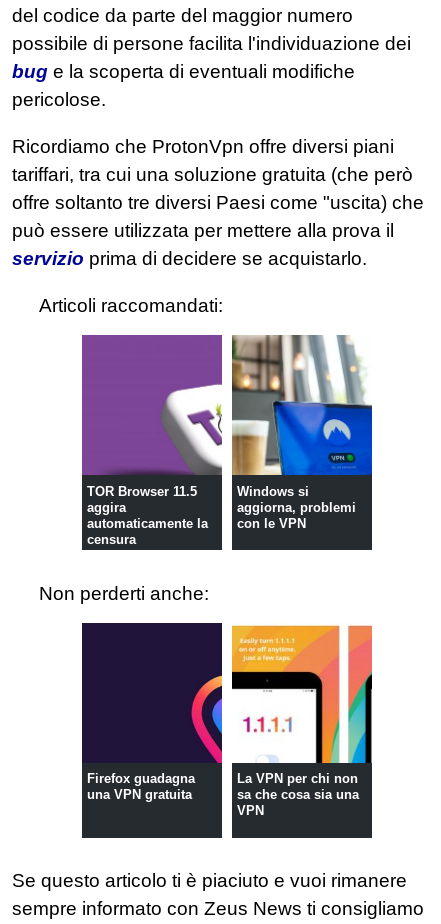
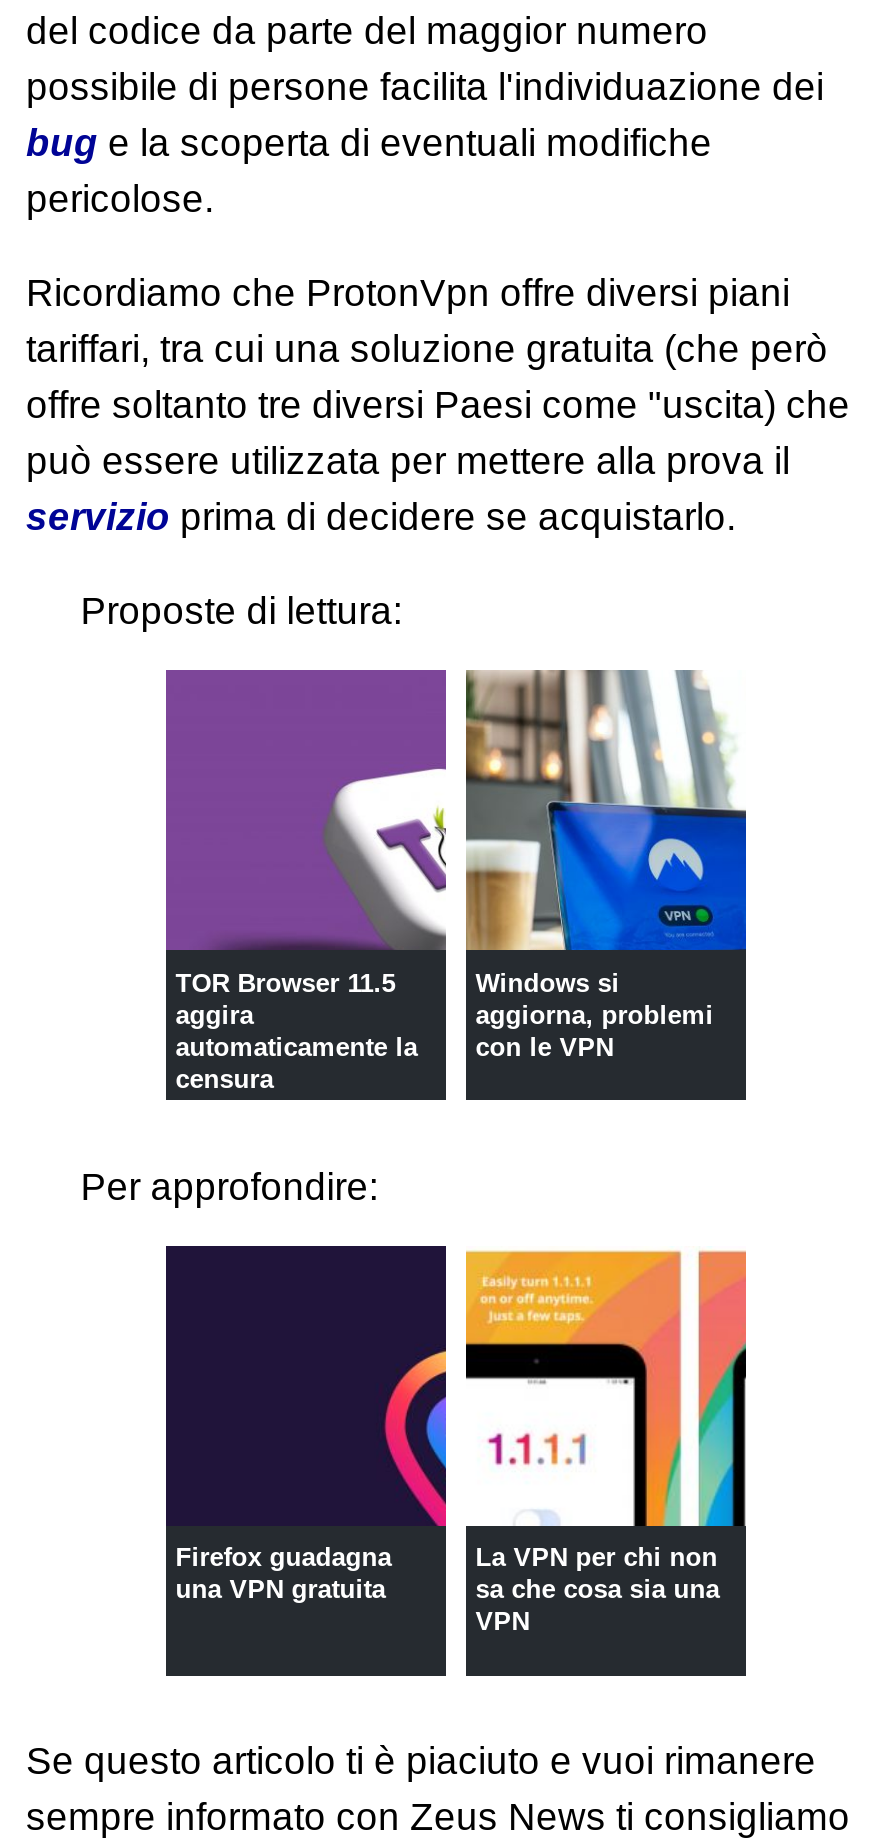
[39,295,223,316] Articoli raccomandati: -> [80,591,402,633] Proposte di lettura:
[39,582,209,603] Non perderti anche: -> [80,1165,378,1207] Per approfondire:

